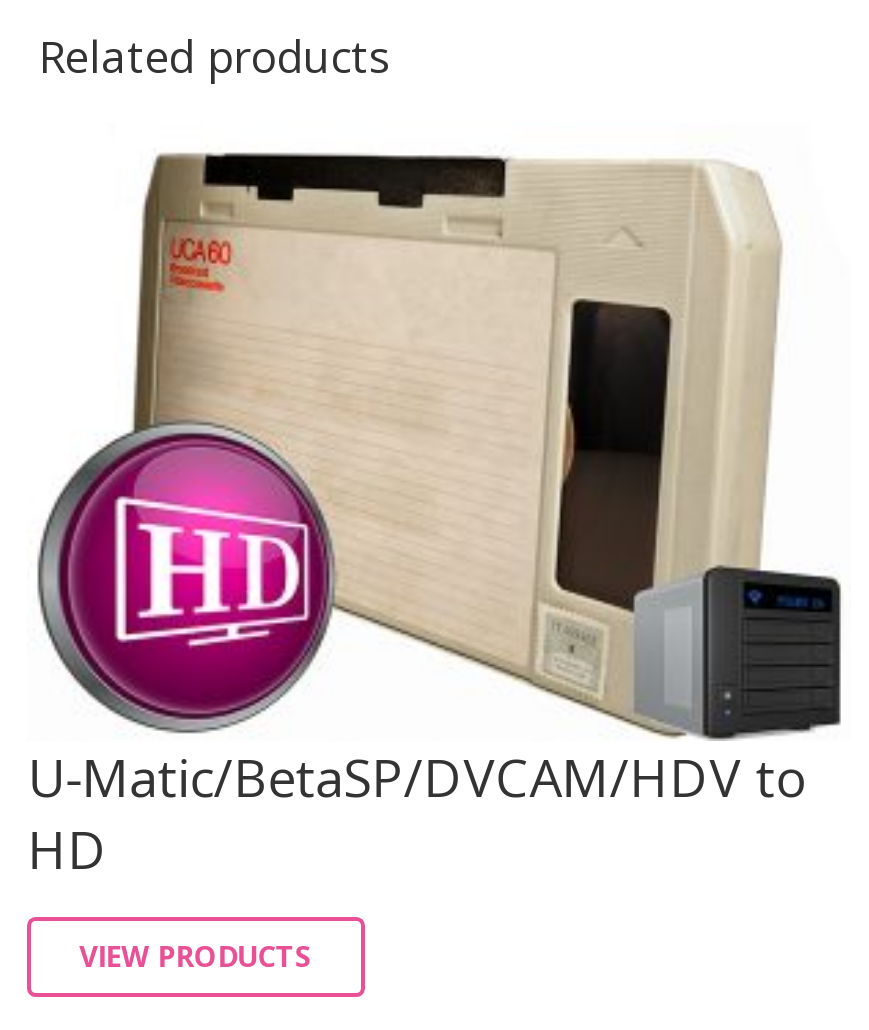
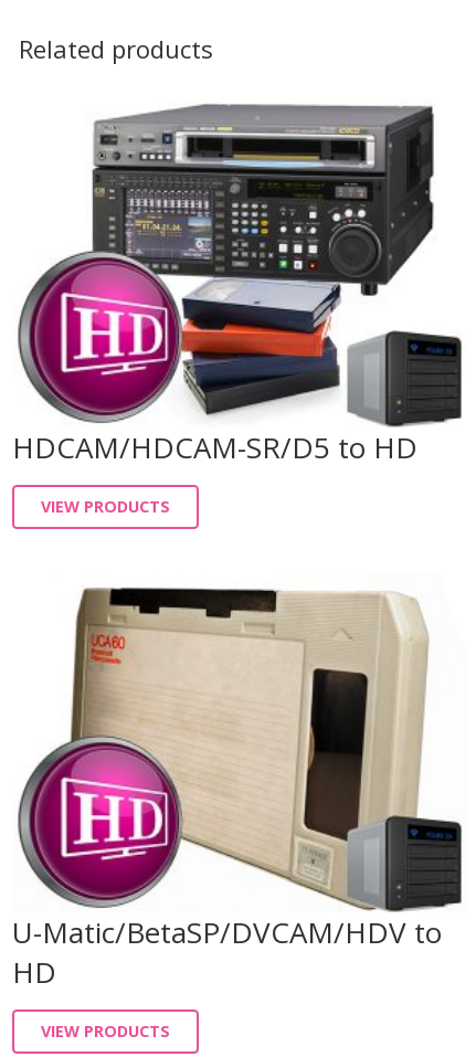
none -> [12,104,435,516] [image] | HDCAM/HDCAM-SR/D5 to HD | VIEW PRODUCTS

